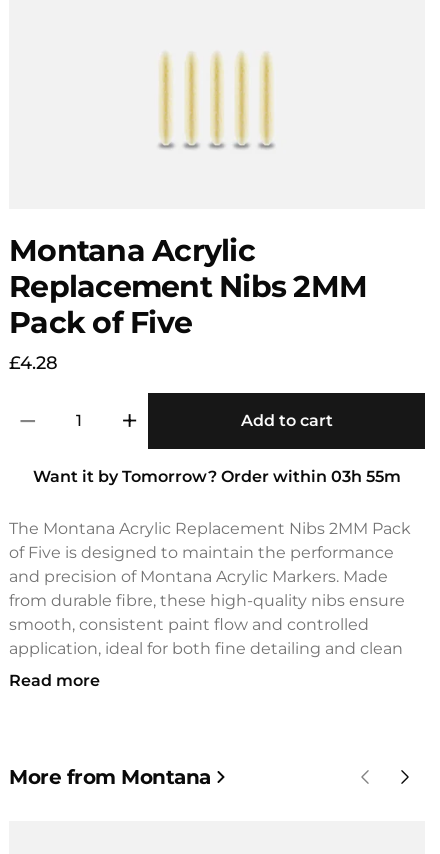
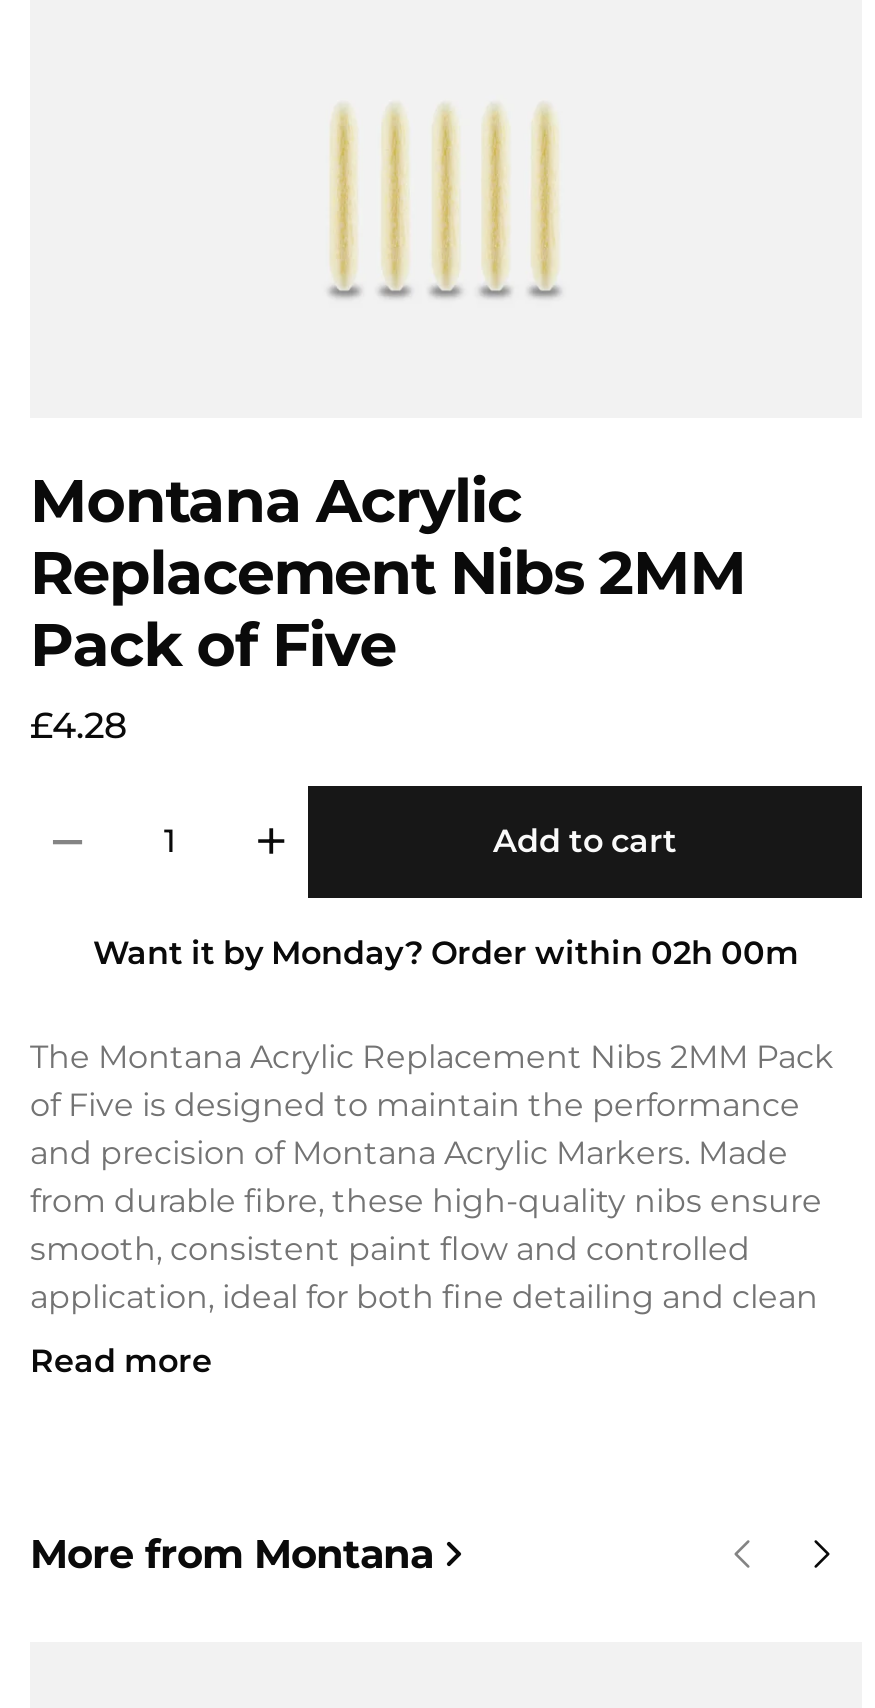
[33,467,401,486] Want it by Tomorrow? Order within 03h 55m -> [93,934,799,972] Want it by Monday? Order within 02h 00m

